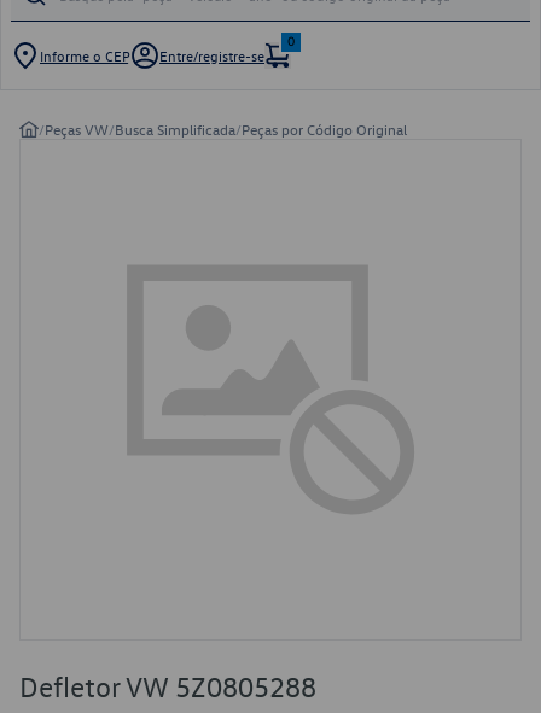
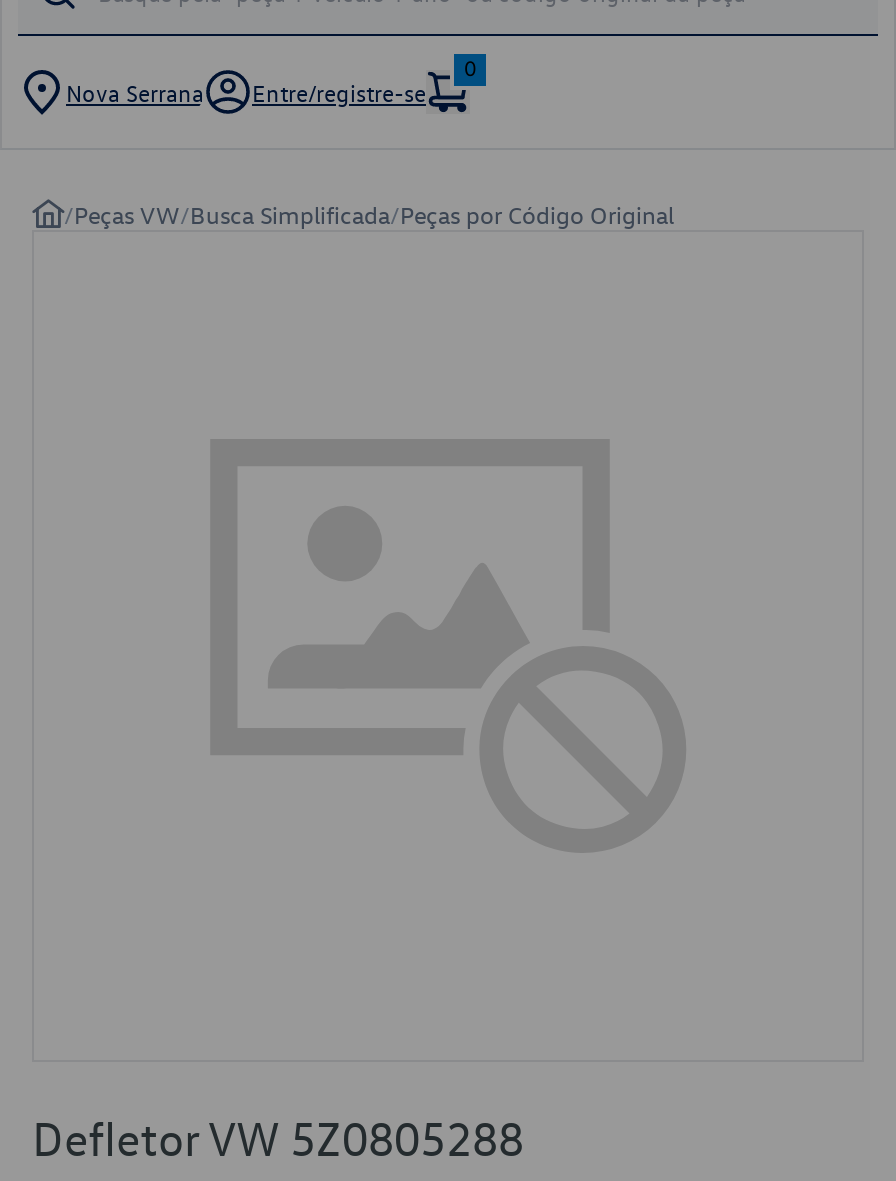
[40,46,130,65] Informe o CEP -> [66,76,204,108] Nova Serrana

